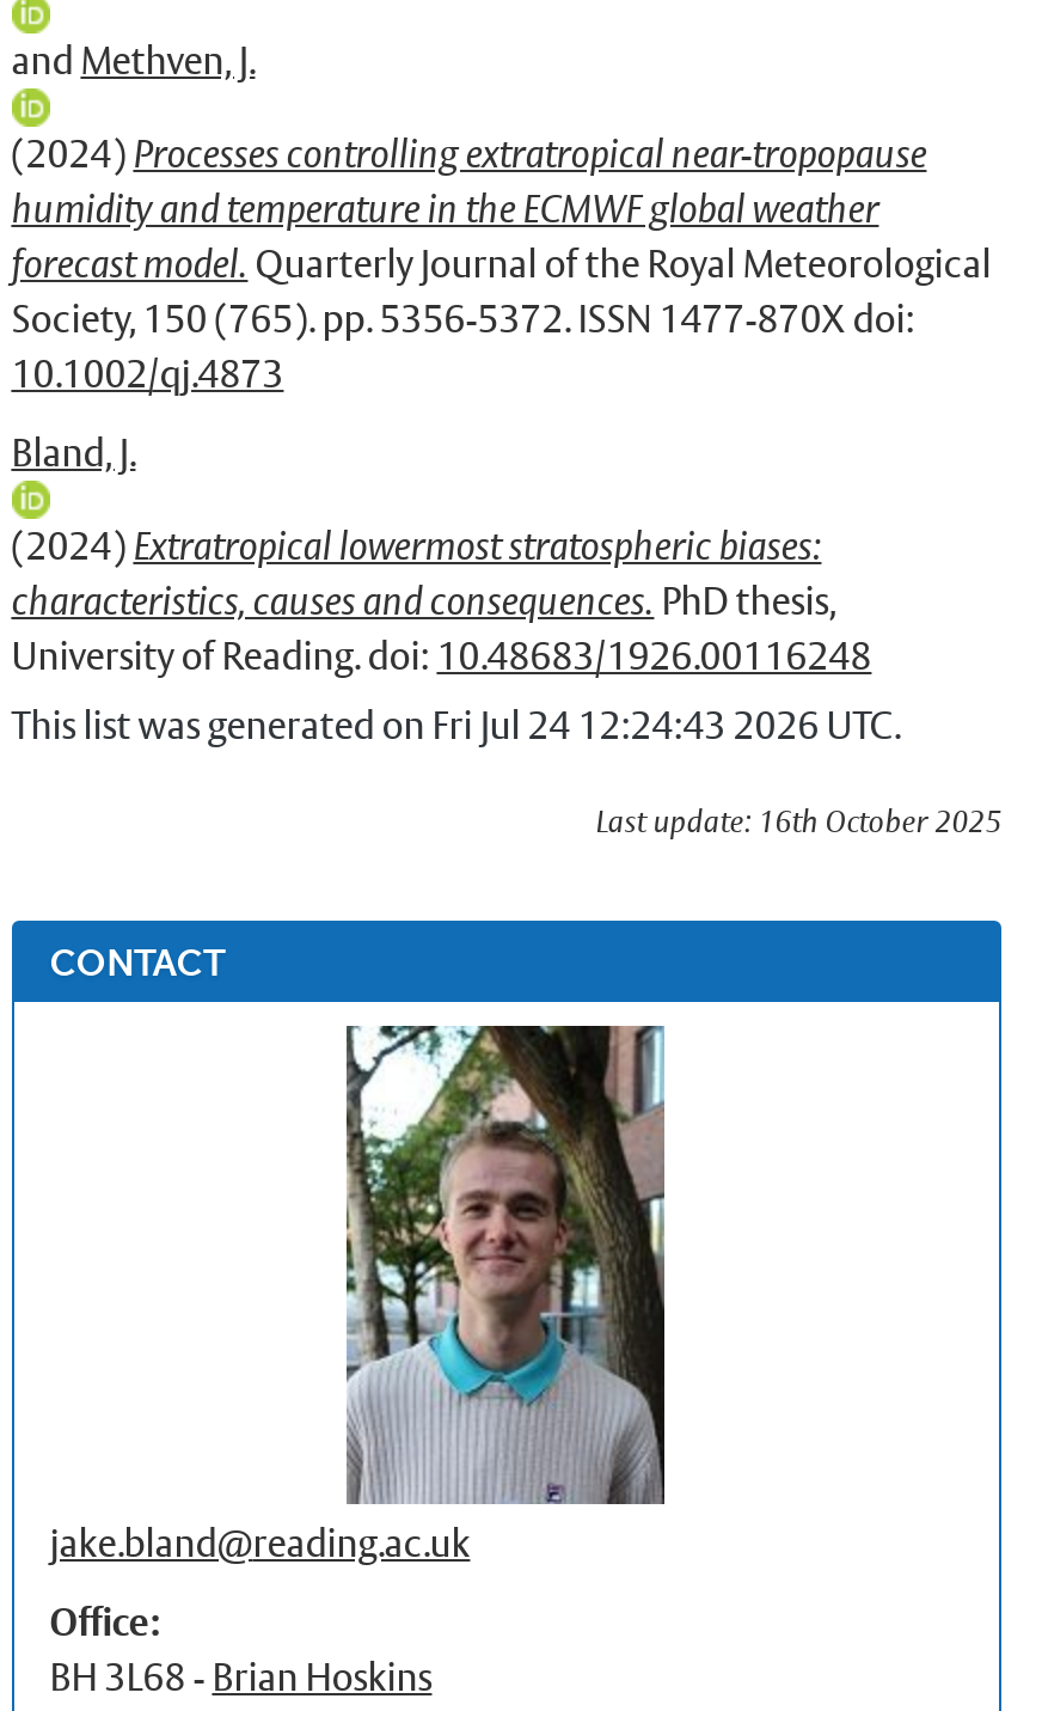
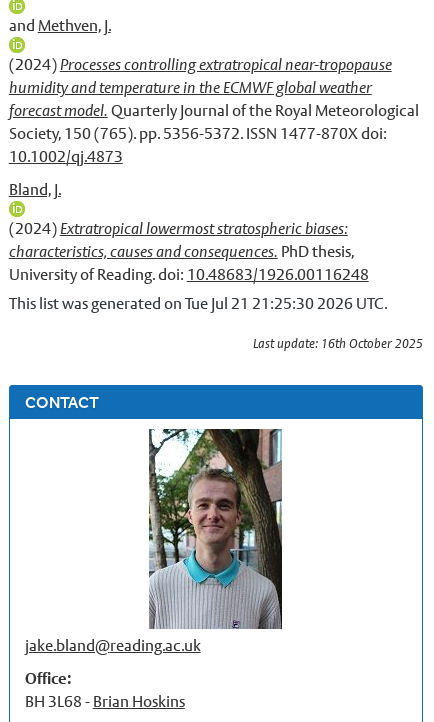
[11,703,900,748] This list was generated on Fri Jul 24 12:24:43 2026 UTC. -> [9,294,387,313] This list was generated on Tue Jul 21 21:25:30 2026 UTC.

